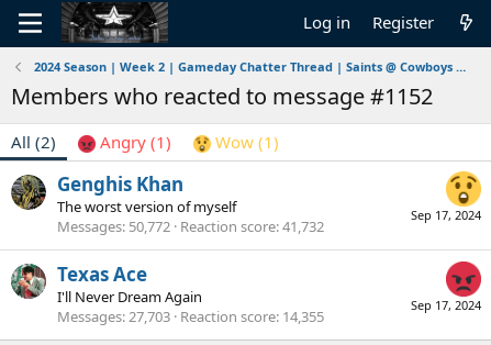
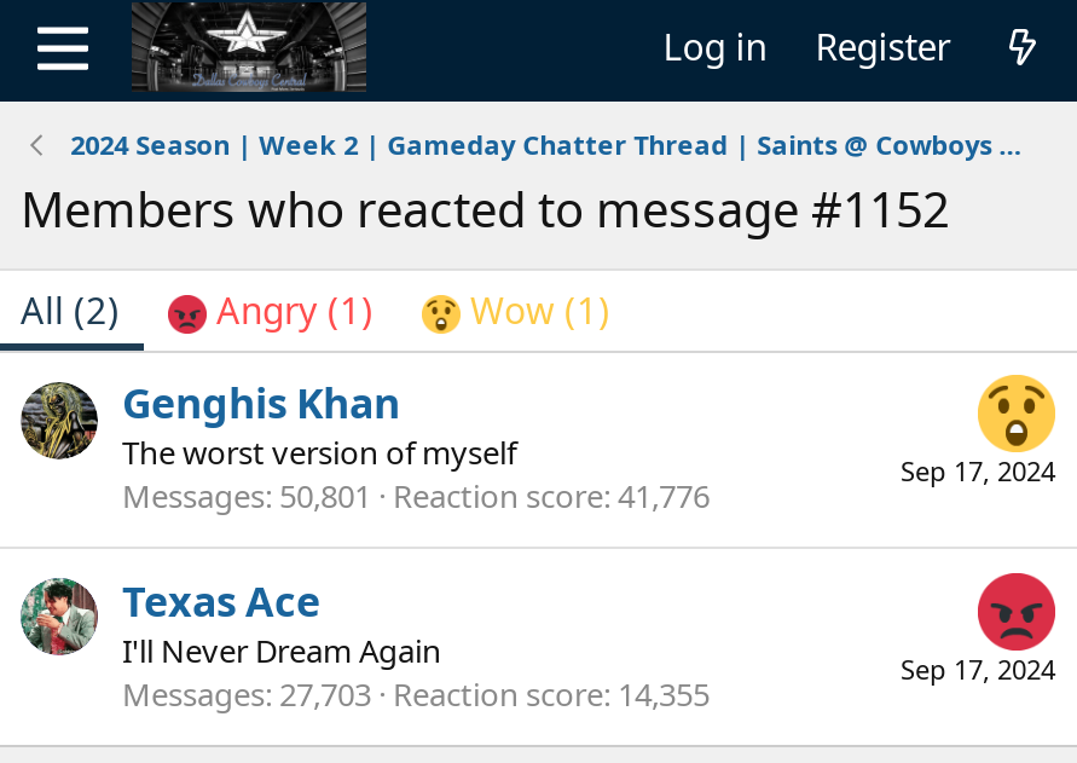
[57,217,324,237] Messages 50,772 Reaction score 41,732 -> [122,475,710,518] Messages 50,801 Reaction score 41,776

